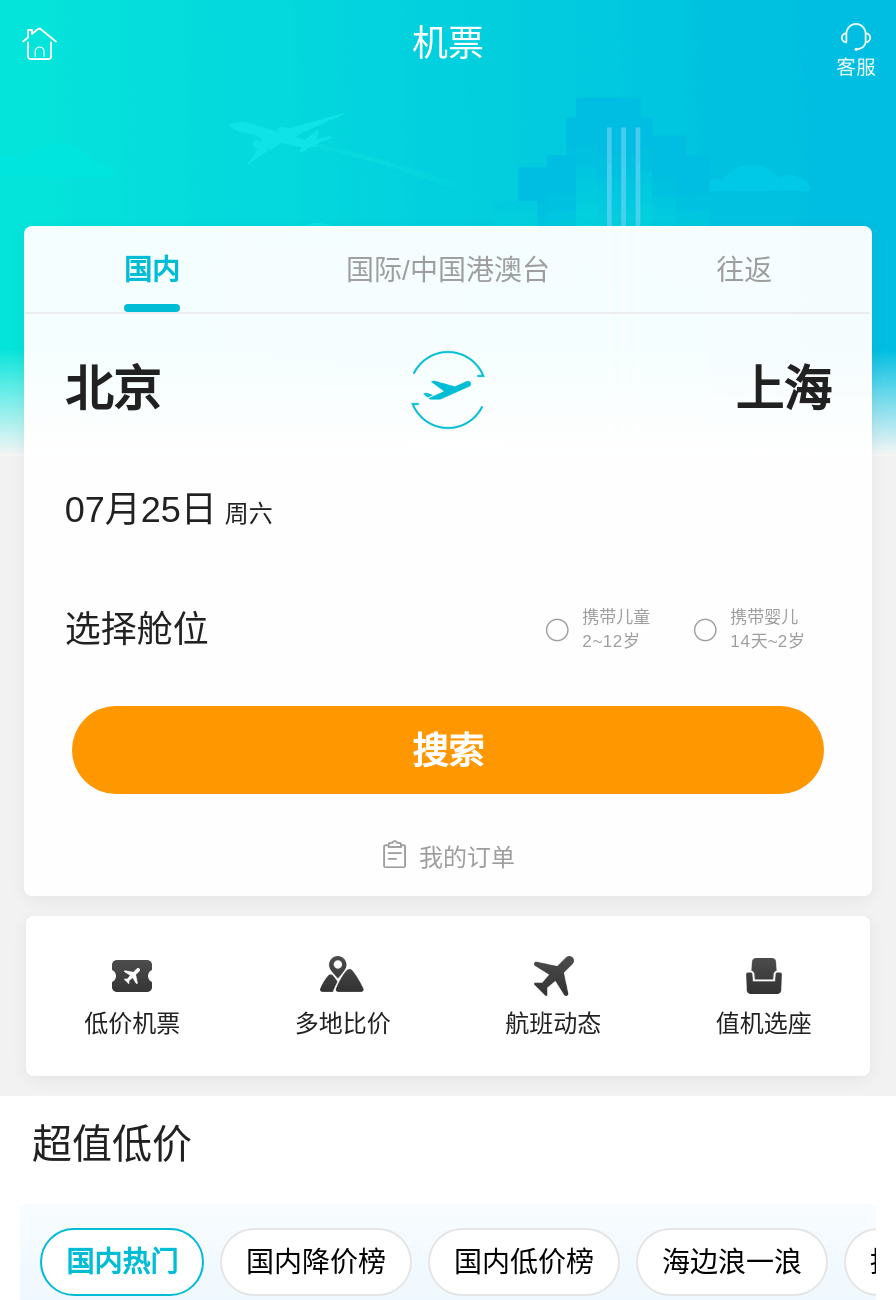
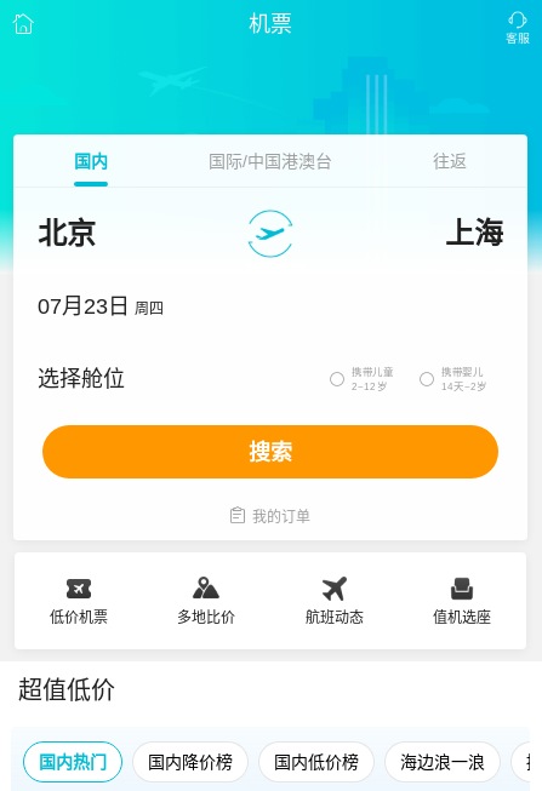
[65,490,273,530] 07月25日 周六 -> [38,294,164,319] 07月23日 周四

